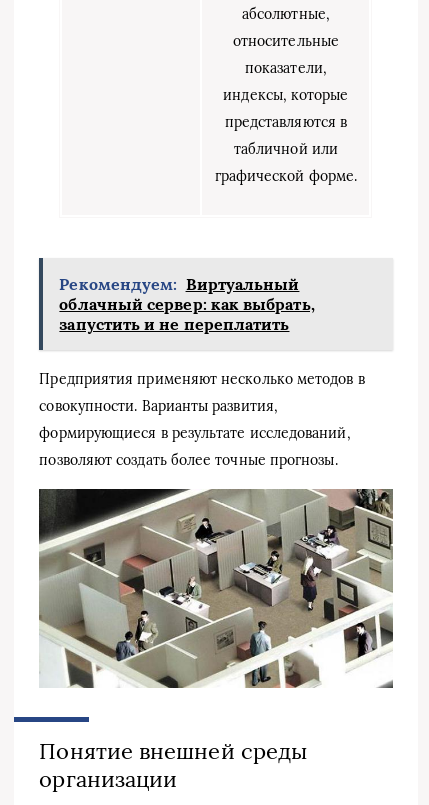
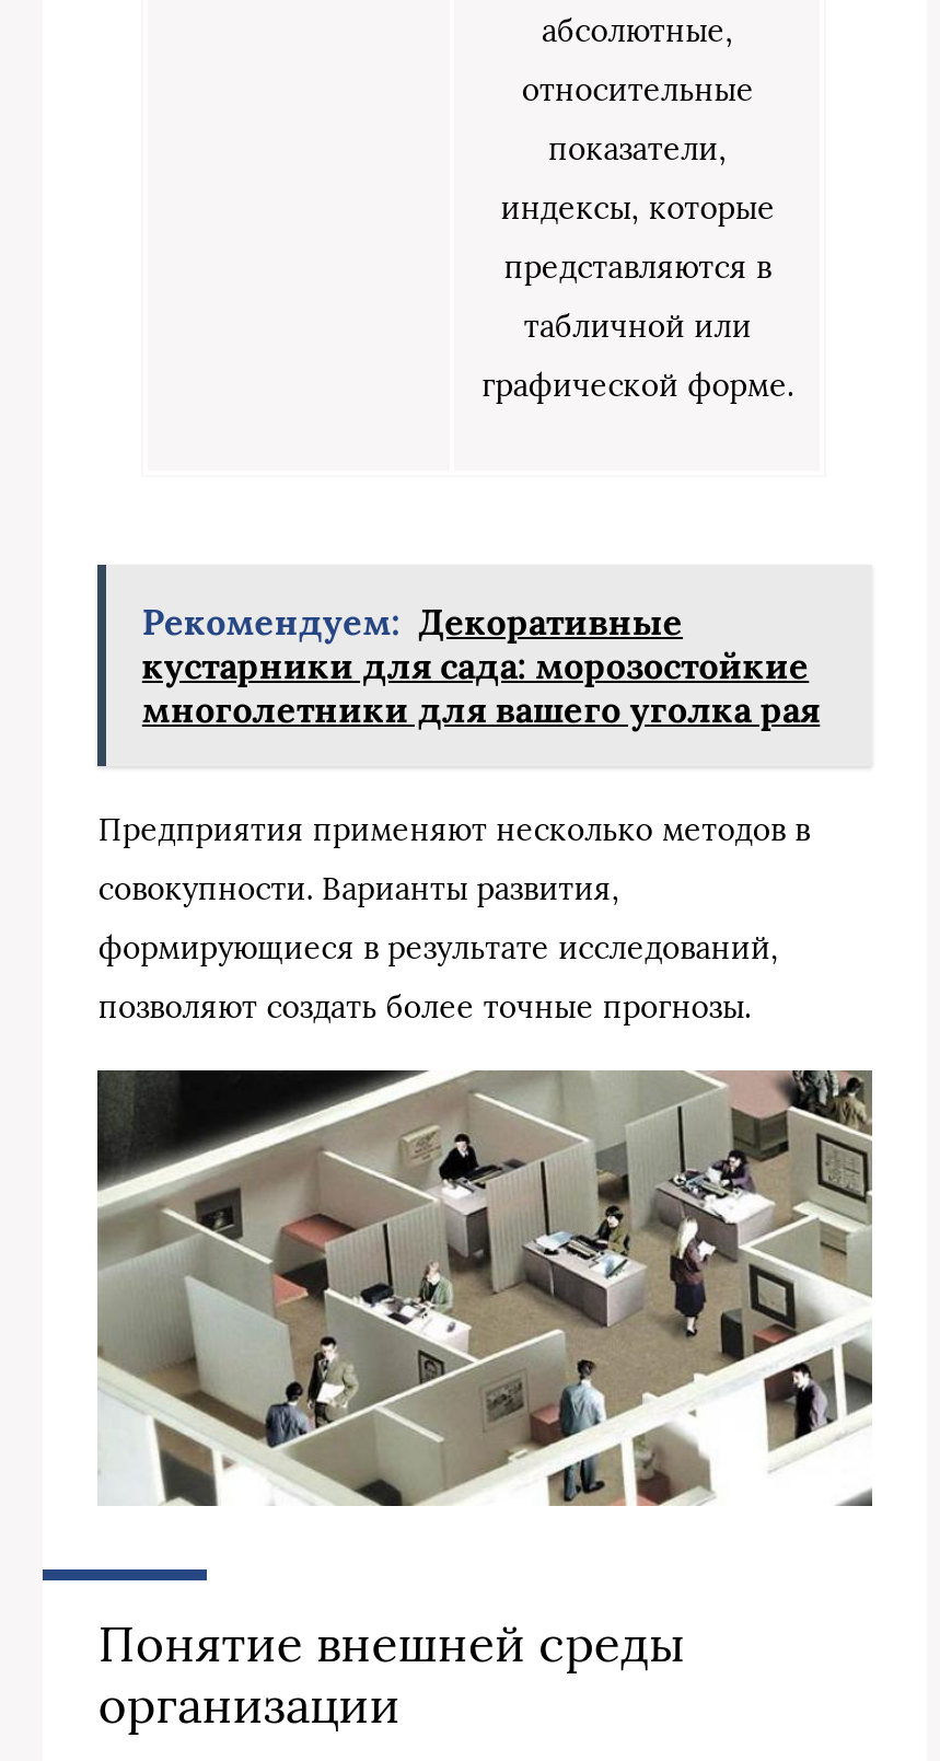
[59,274,315,334] Рекомендуем: Виртуальный | облачный сервер: как выбрать, | запустить и не переплатить -> [142,600,820,731] Рекомендуем: Декоративные | кустарники для сада: морозостойкие | многолетники для вашего уголка рая

